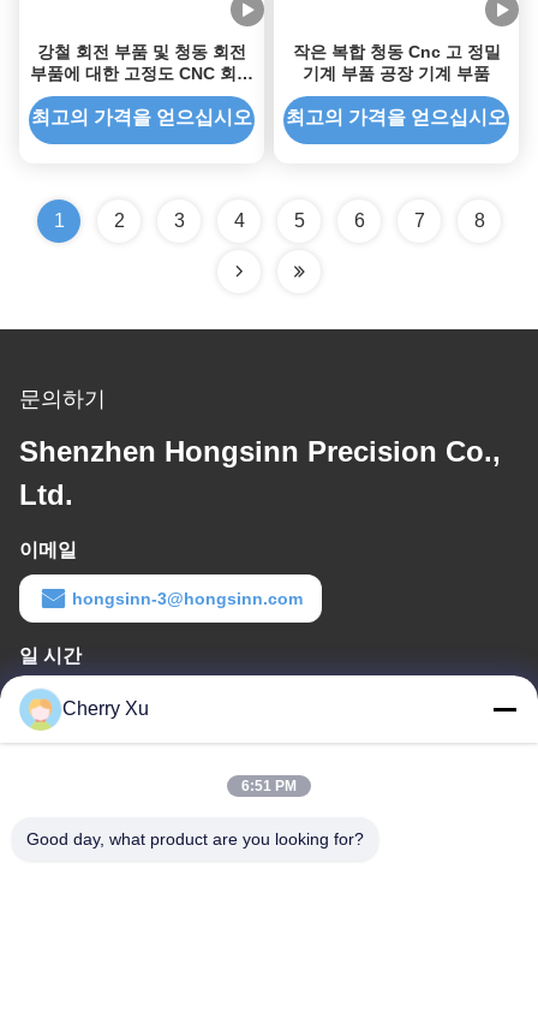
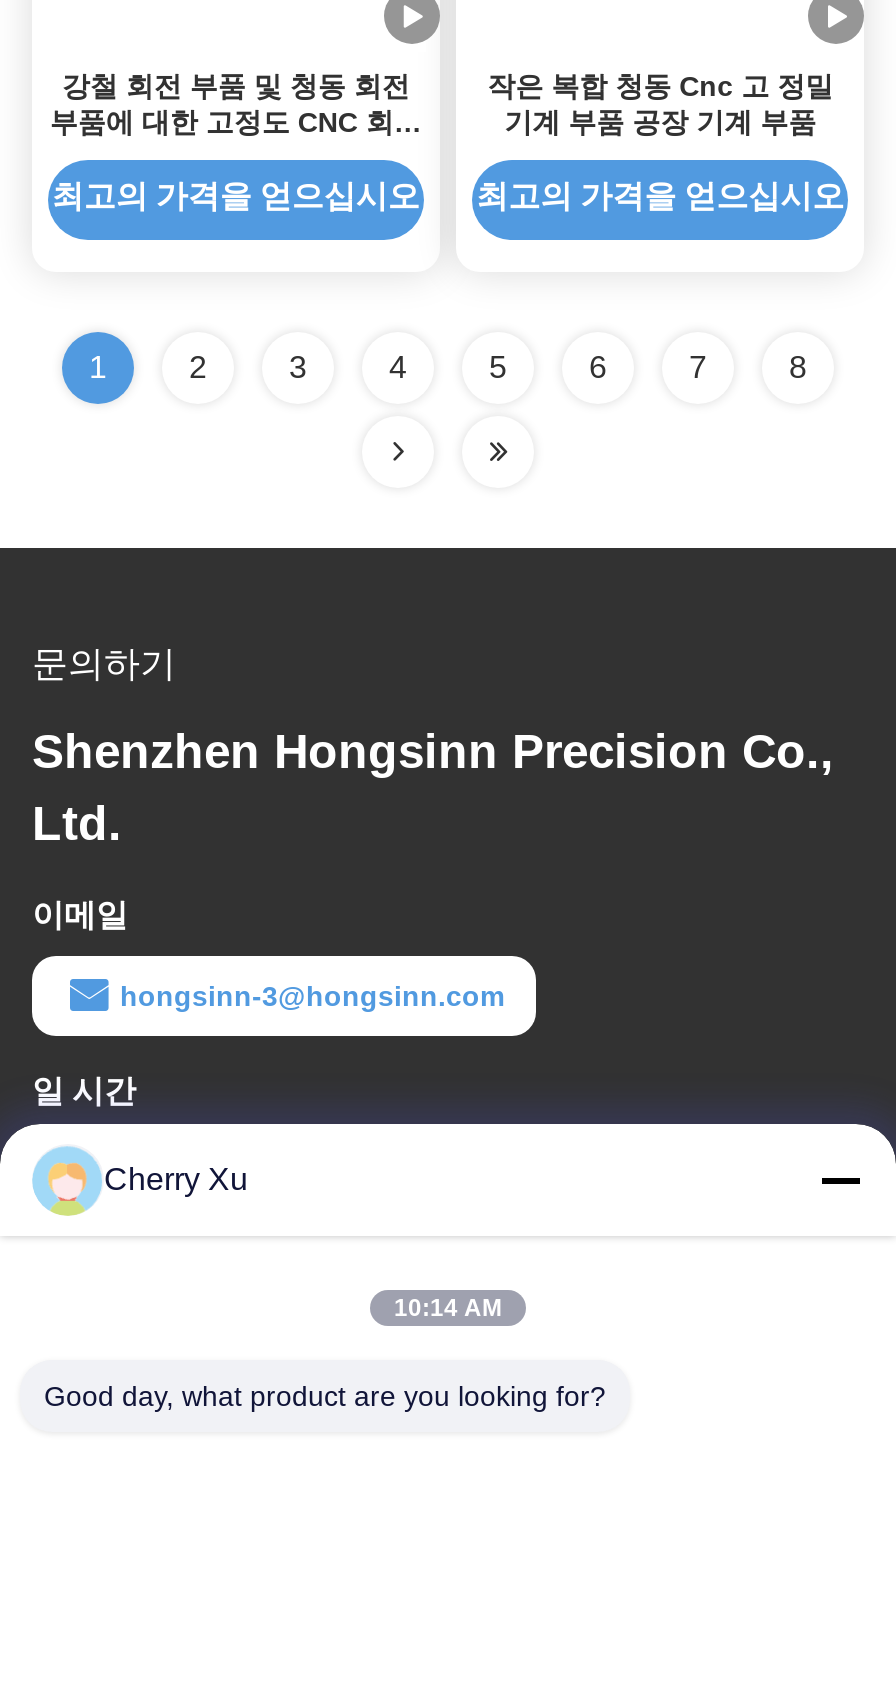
[241,778,297,794] 6:51 PM -> [394,1294,502,1322] 10:14 AM

